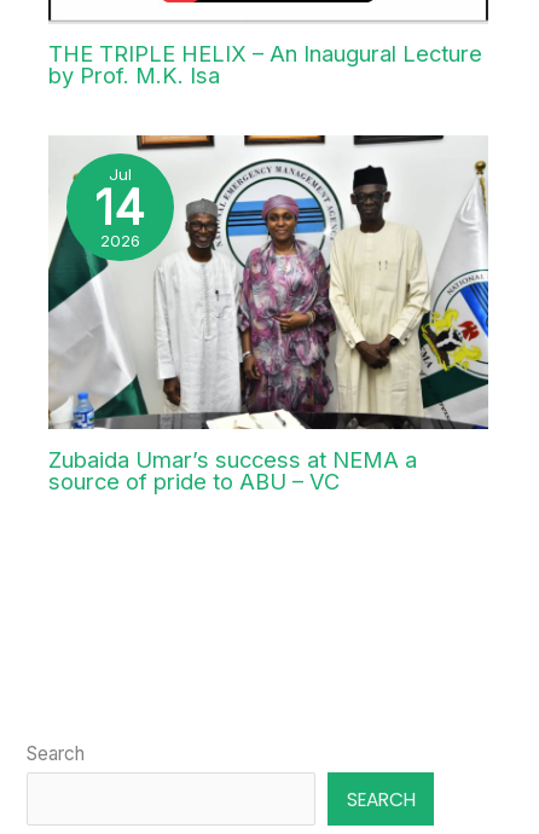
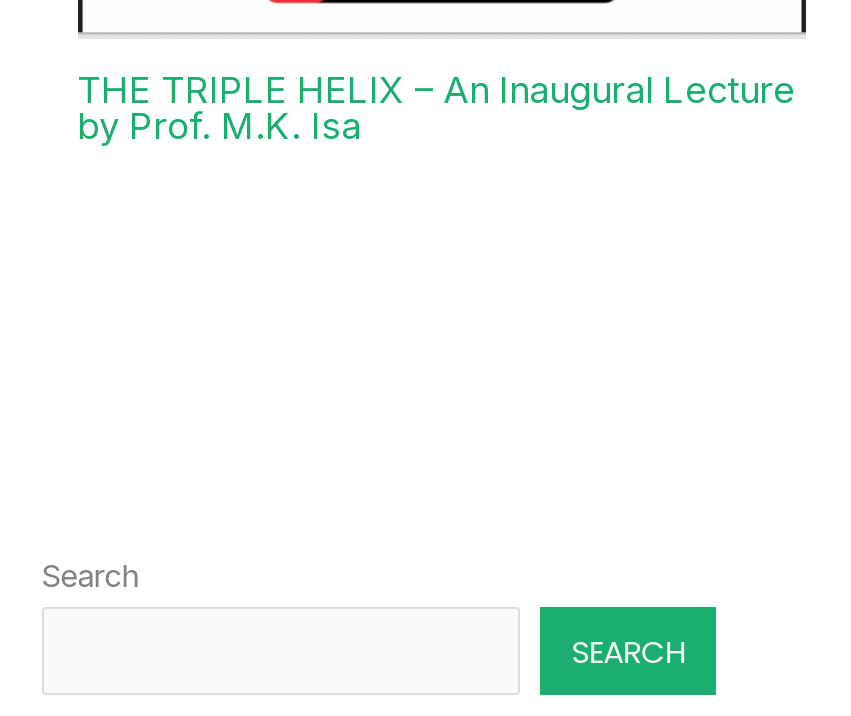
[47,134,489,430] [image] | Jul | 14 | 2026 -> none
[48,446,416,494] Zubaida Umar’s success at NEMA a | source of pride to ABU – VC -> none

